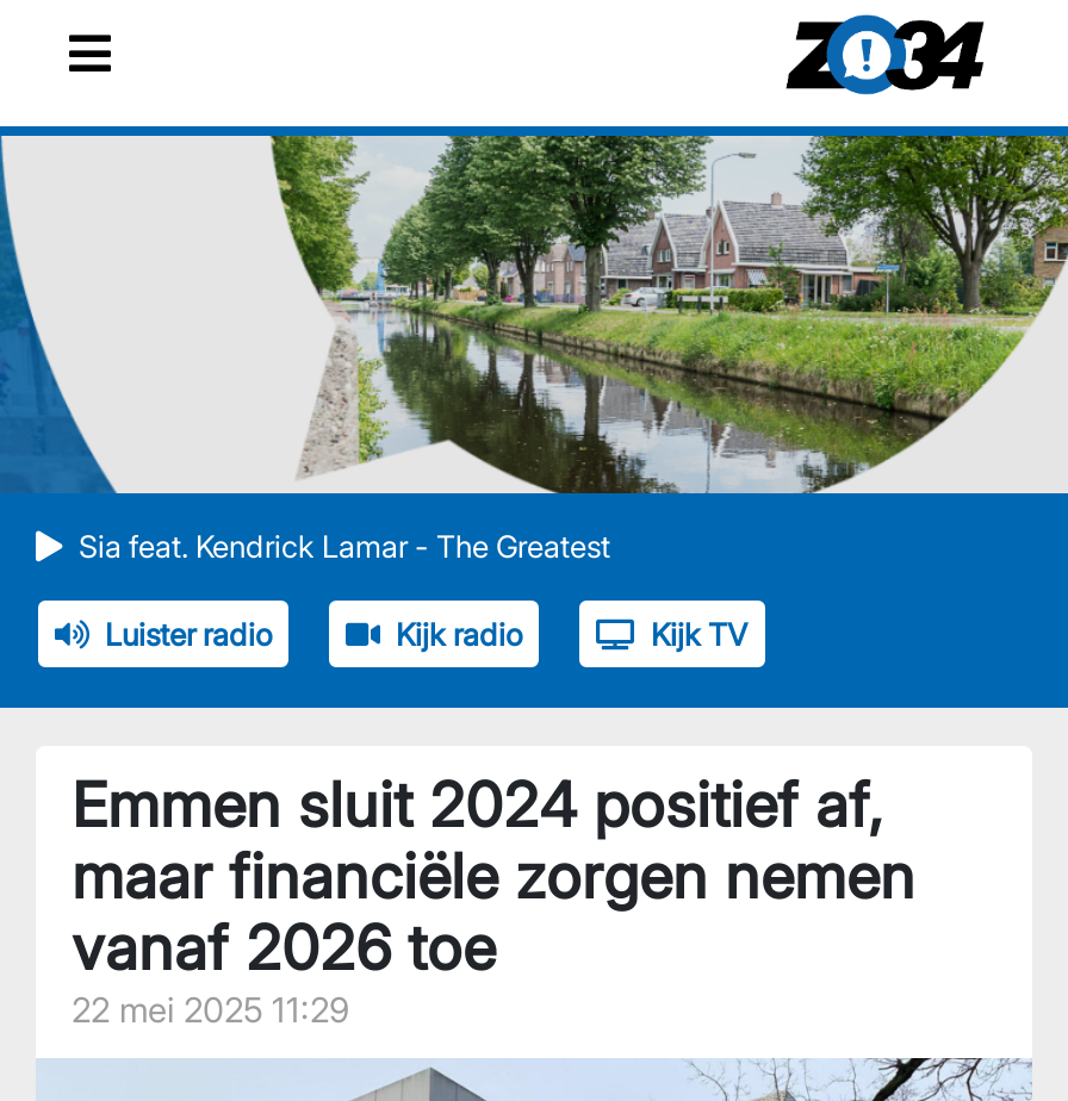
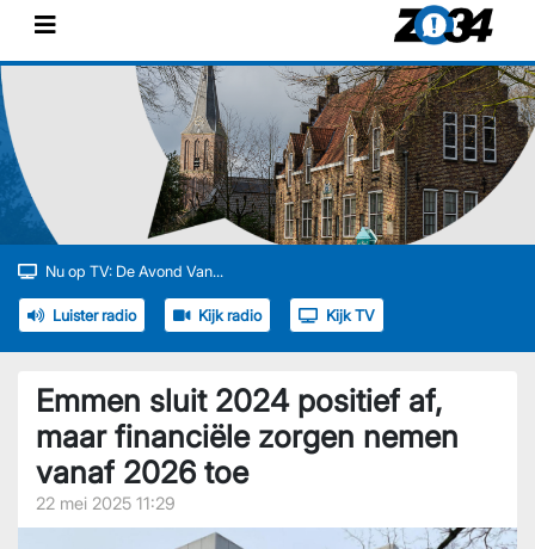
[79,133,1061,565] [image] | Sia feat. Kendrick Lamar - The Greatest -> [45,64,531,280] [image] | Nu op TV: De Avond Van...

